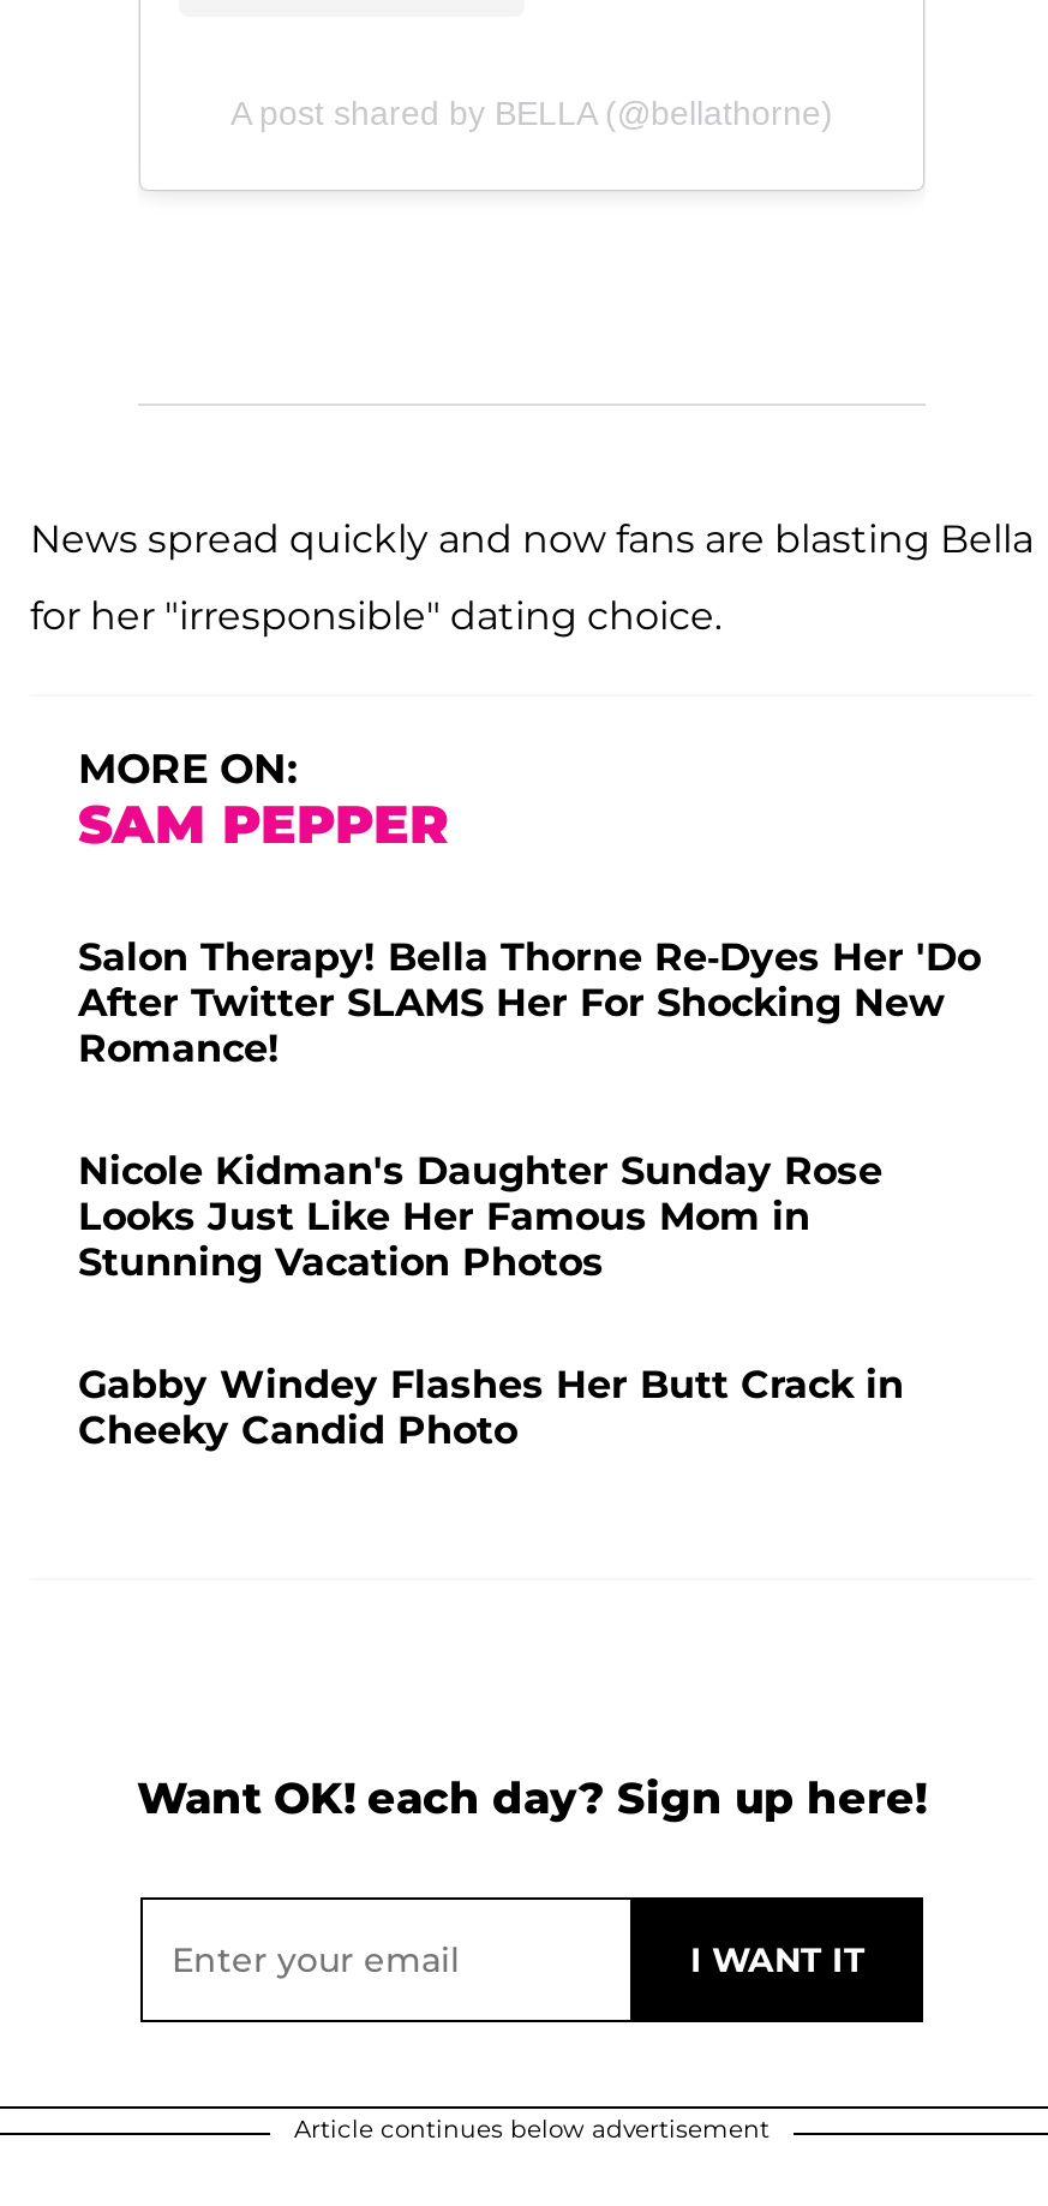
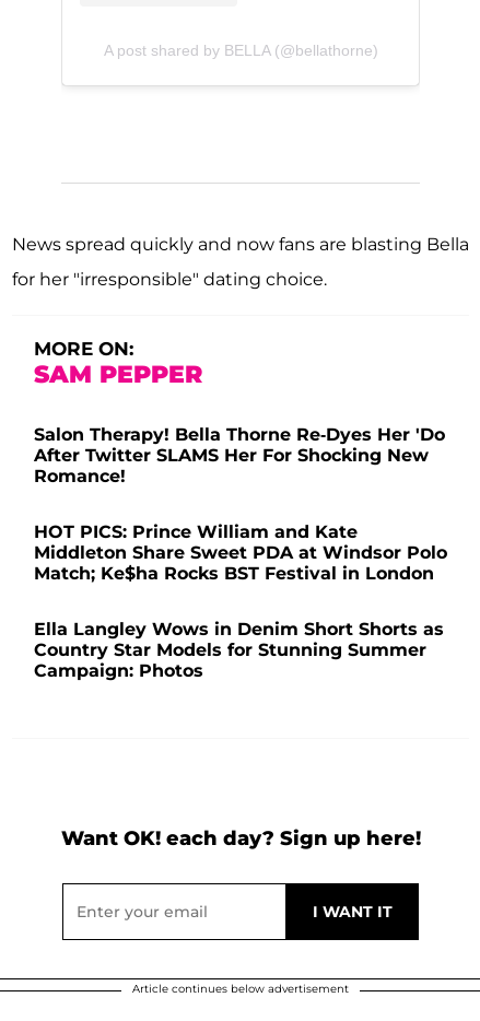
[78,1148,882,1285] Nicole Kidman's Daughter Sunday Rose | Looks Just Like Her Famous Mom in | Stunning Vacation Photos -> [34,521,447,584] HOT PICS: Prince William and Kate | Middleton Share Sweet PDA at Windsor Polo | Match; Ke$ha Rocks BST Festival in London
[78,1362,904,1453] Gabby Windey Flashes Her Butt Crack in | Cheeky Candid Photo -> [34,619,444,681] Ella Langley Wows in Denim Short Shorts as | Country Star Models for Stunning Summer | Campaign: Photos

